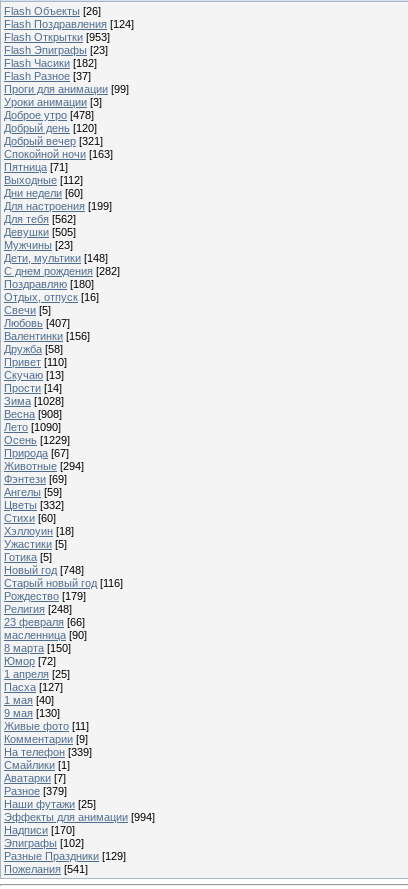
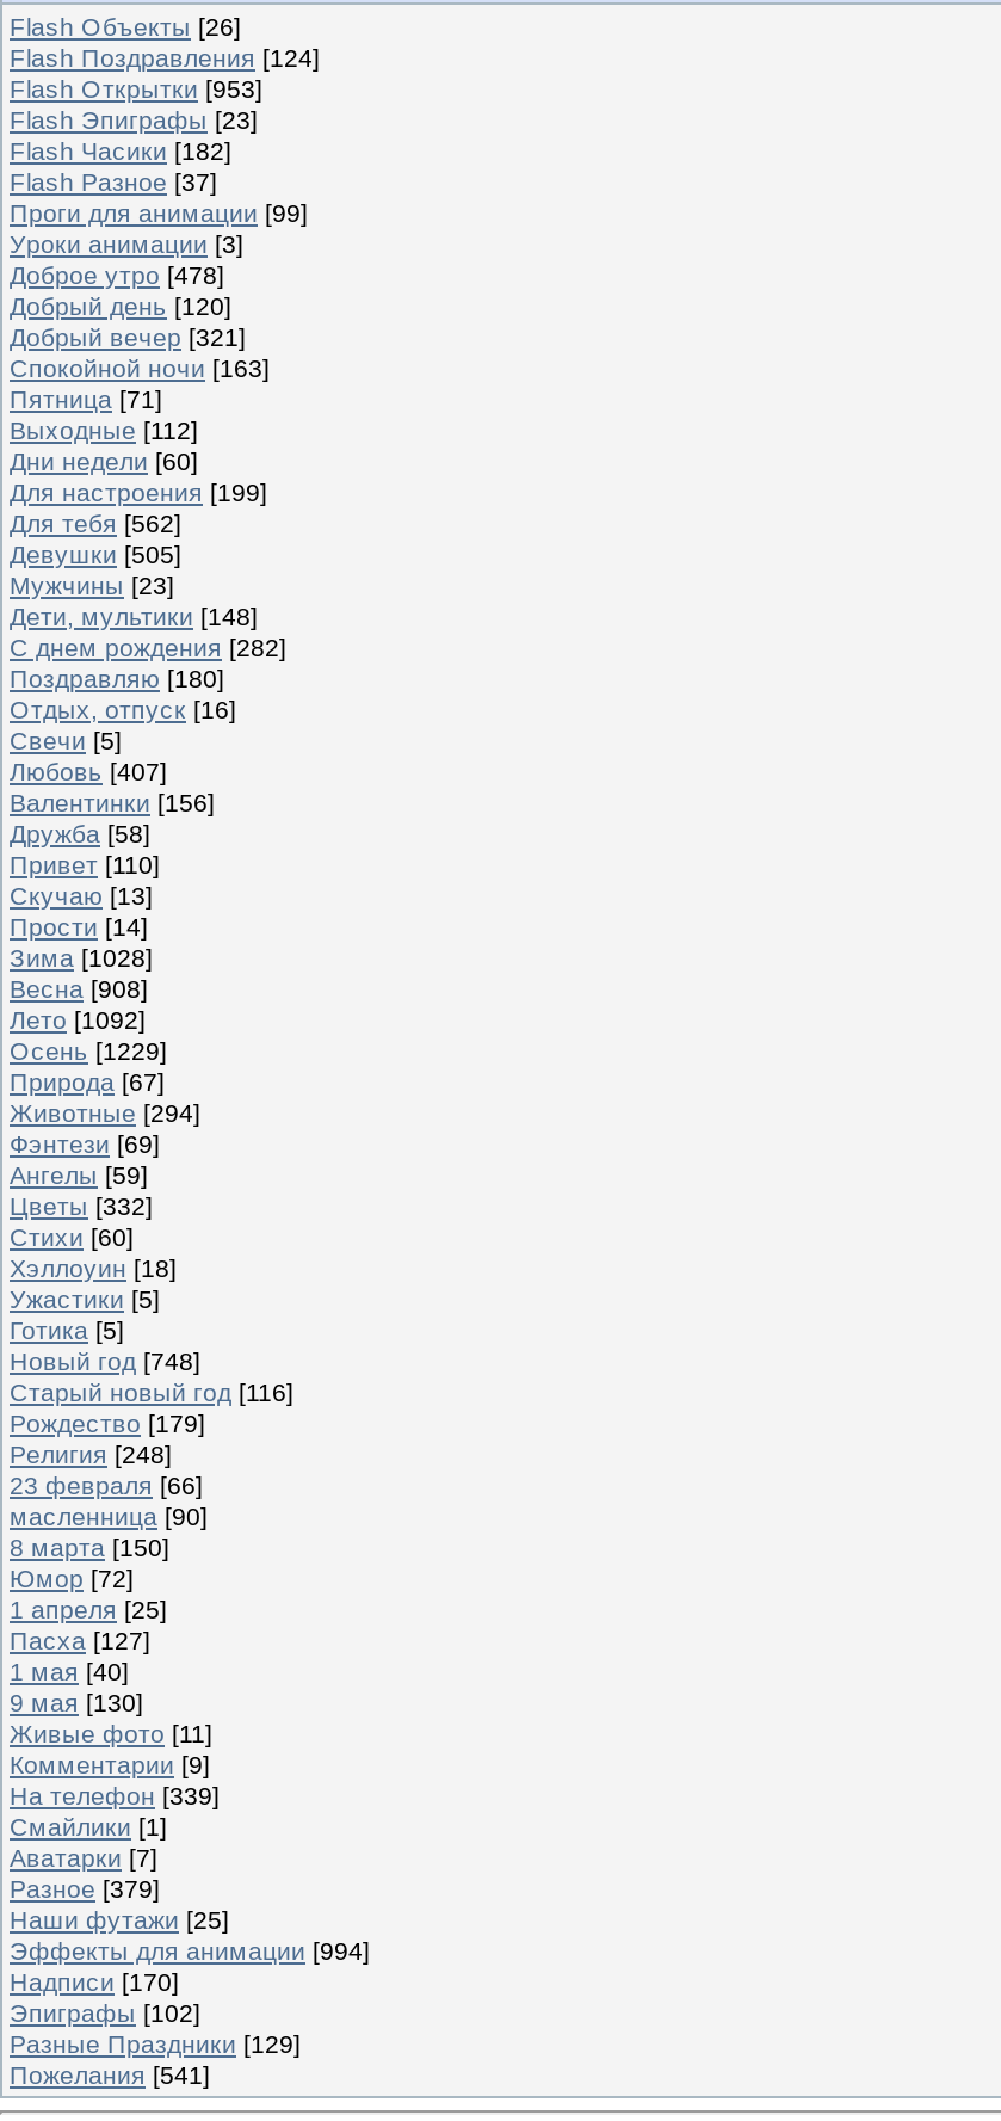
[4,421,61,433] Лето [1090] -> [10,1005,146,1034] Лето [1092]

